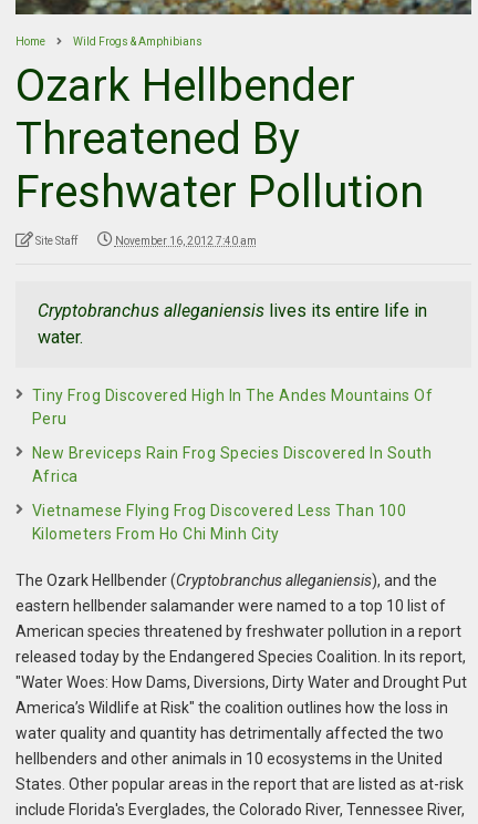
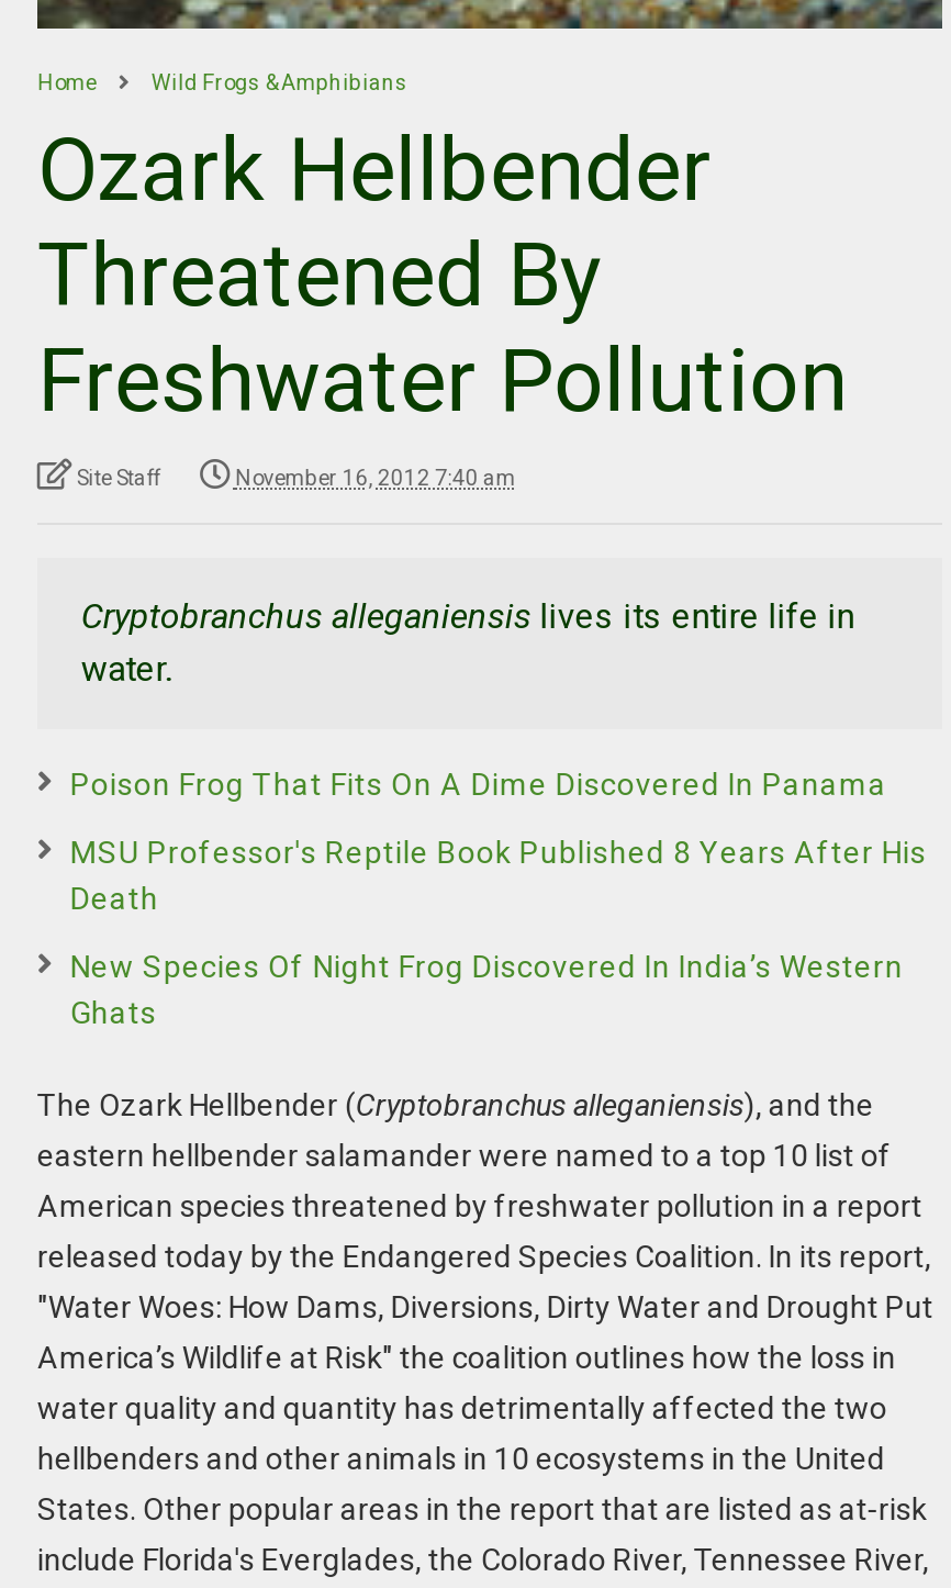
[32,387,433,428] Tiny Frog Discovered High In The Andes Mountains Of | Peru -> [70,767,887,802] Poison Frog That Fits On A Dime Discovered In Panama
[32,444,432,485] New Breviceps Rain Frog Species Discovered In South | Africa -> [70,835,927,916] MSU Professor's Reptile Book Published 8 Years After His | Death
[32,502,407,543] Vietnamese Flying Frog Discovered Less Than 100 | Kilometers From Ho Chi Minh City -> [70,949,904,1030] New Species Of Night Frog Discovered In India’s Western | Ghats

